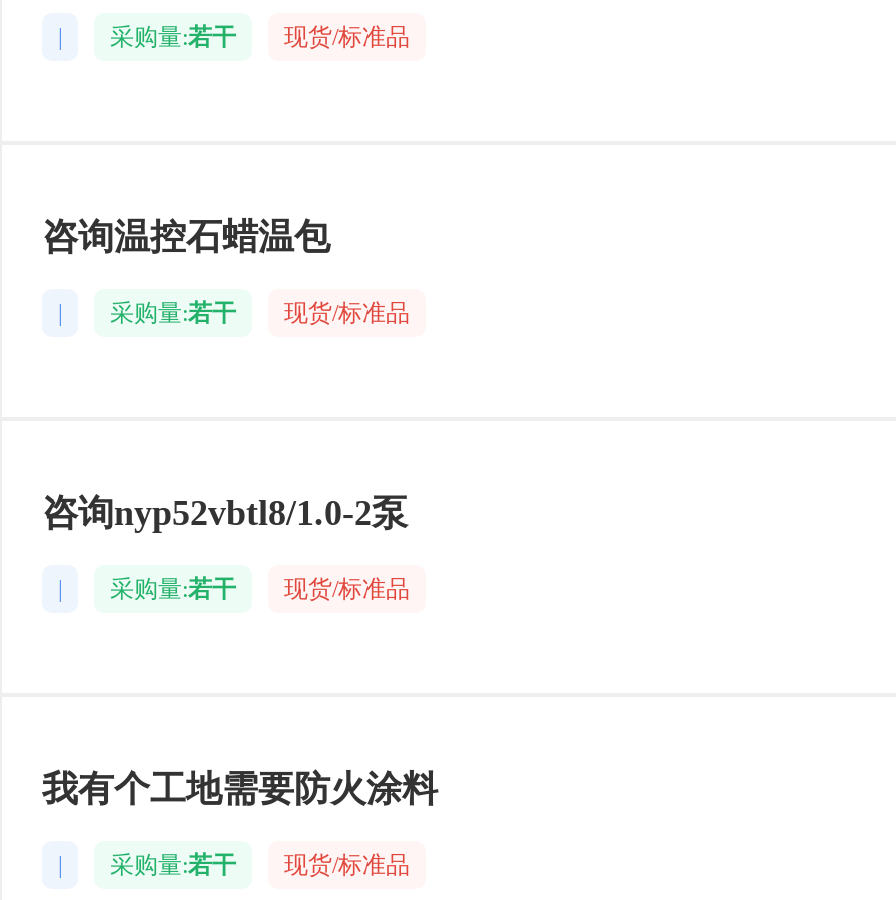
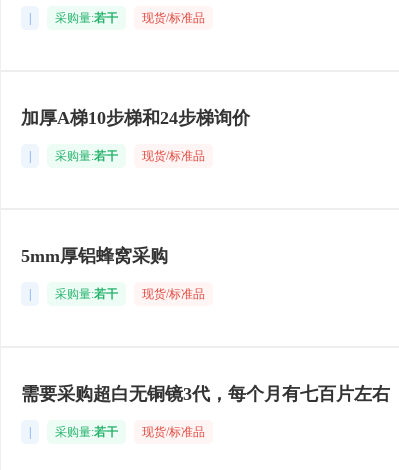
[42,217,330,257] 咨询温控石蜡温包 -> [21,108,250,128] 加厚A梯10步梯和24步梯询价
[42,493,408,533] 咨询nyp52vbtl8/1.0-2泵 -> [21,246,168,266] 5mm厚铝蜂窝采购
[42,769,438,809] 我有个工地需要防火涂料 -> [21,384,390,404] 需要采购超白无铜镜3代，每个月有七百片左右

